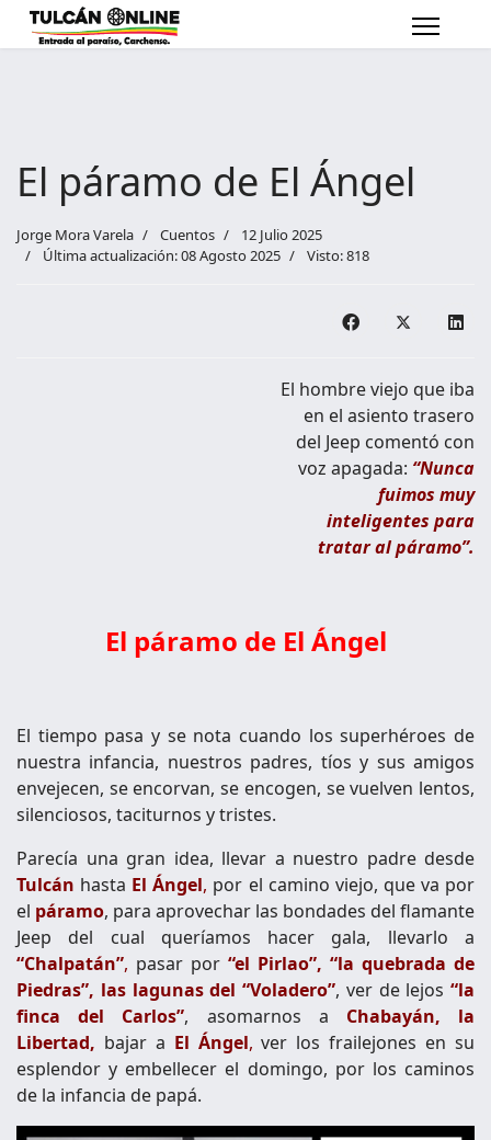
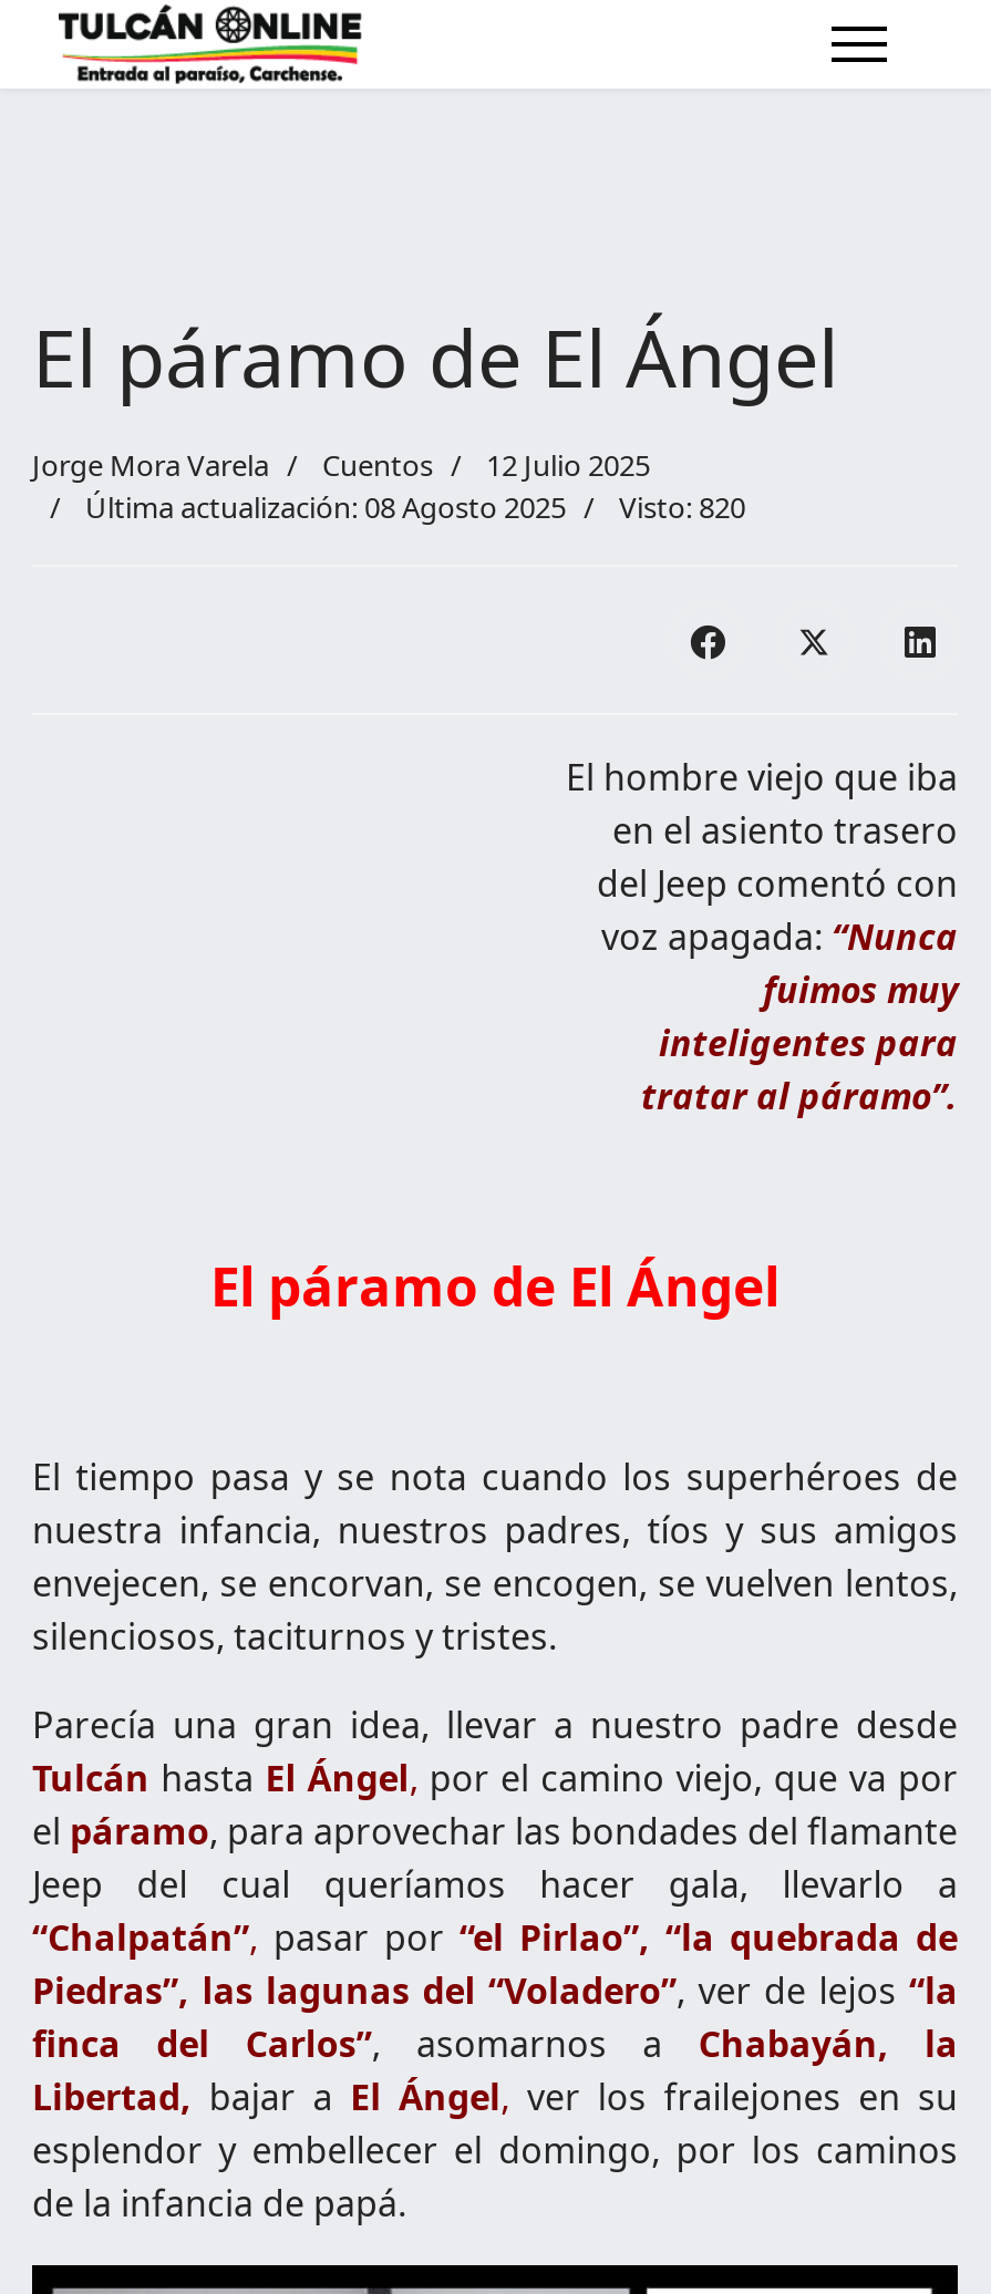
[43,246,369,265] Última actualización: 08 Agosto 2025 Visto: 818 -> [85,487,745,527] Última actualización: 08 Agosto 2025 Visto: 820

